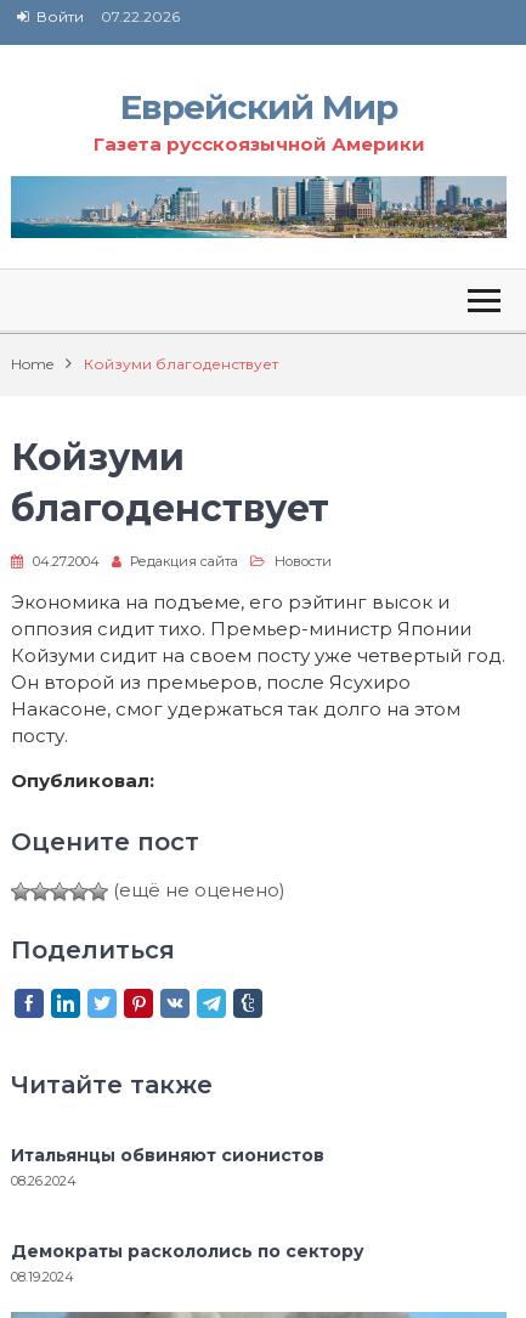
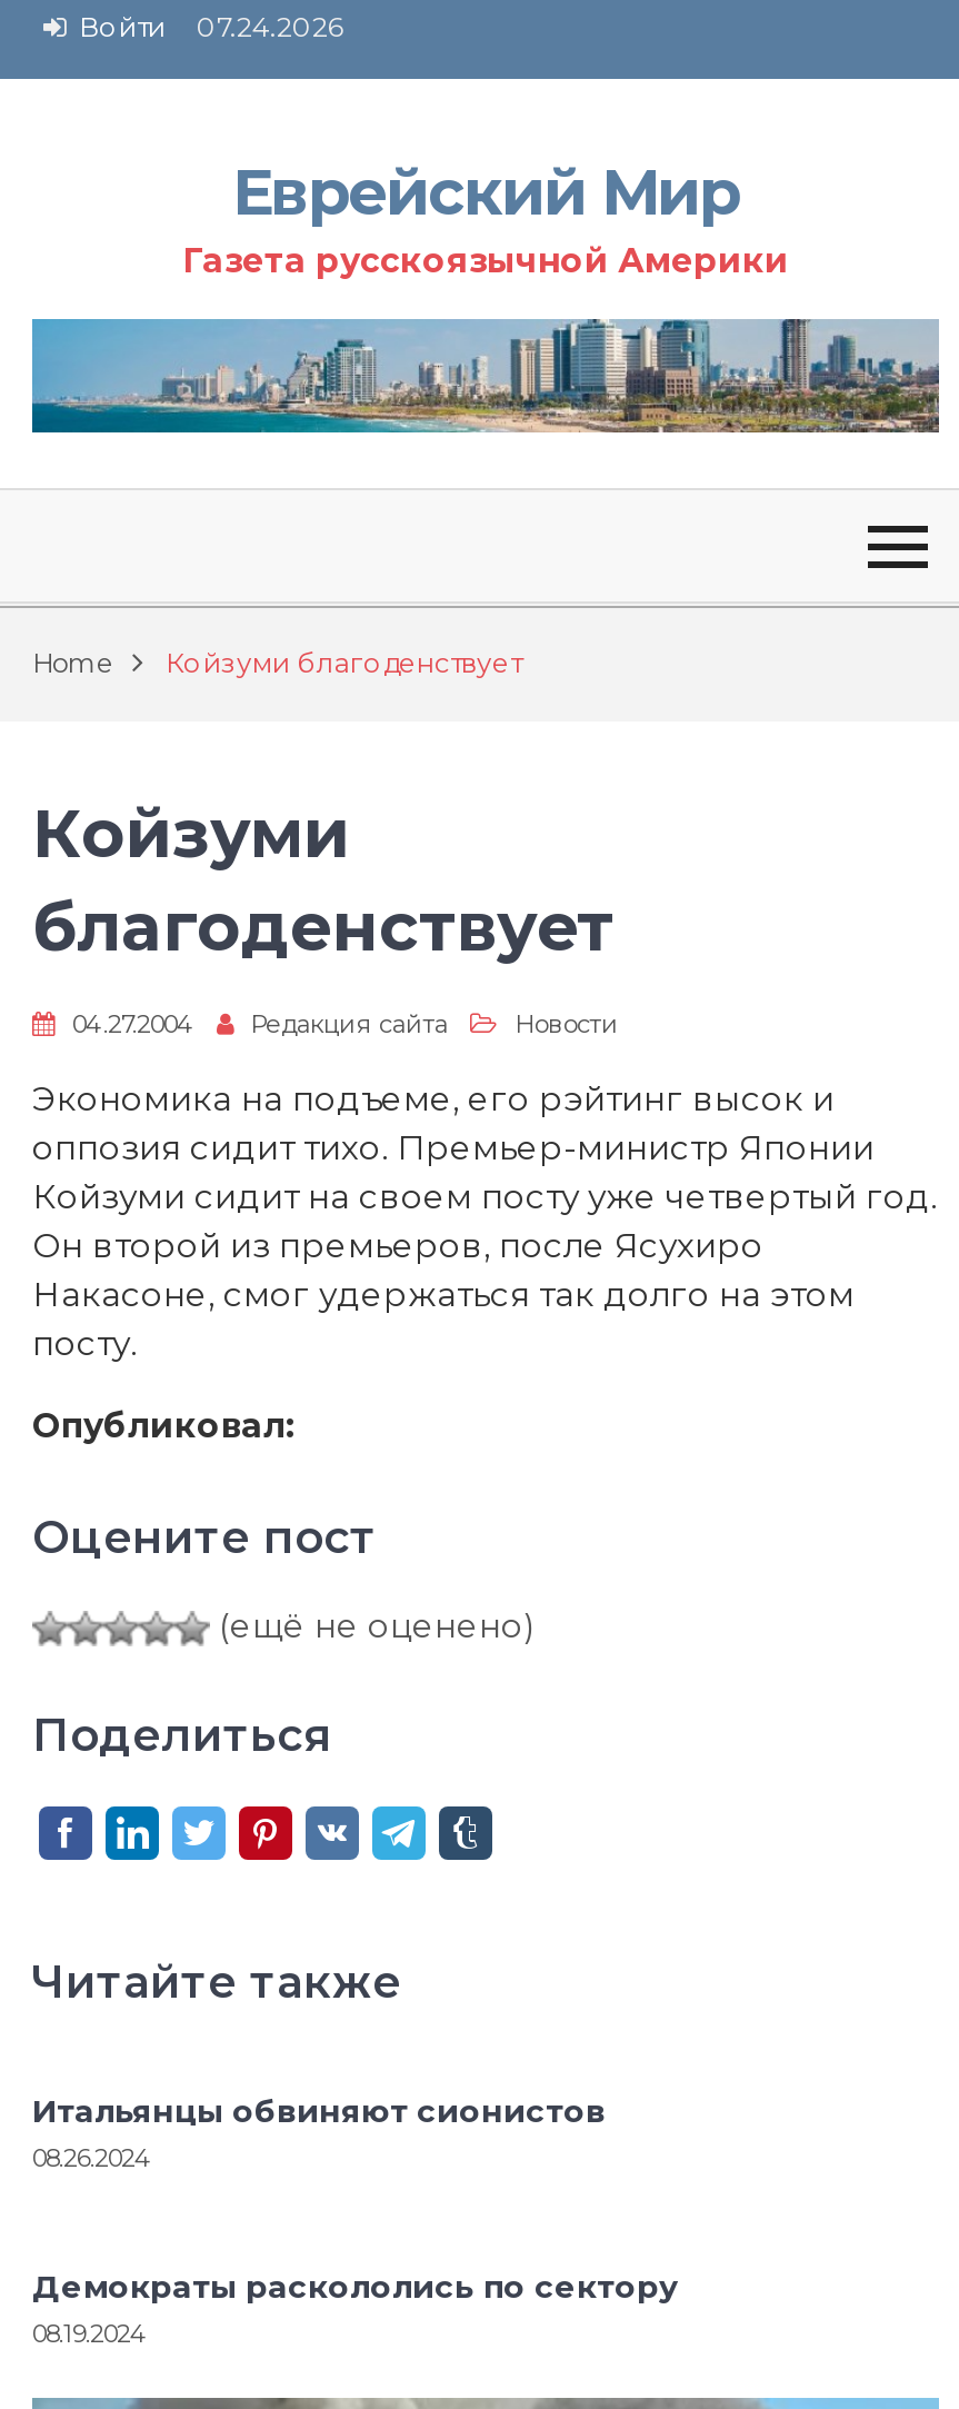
[36,7,180,26] Войти 07.22.2026 -> [79,10,343,43] Войти 07.24.2026

